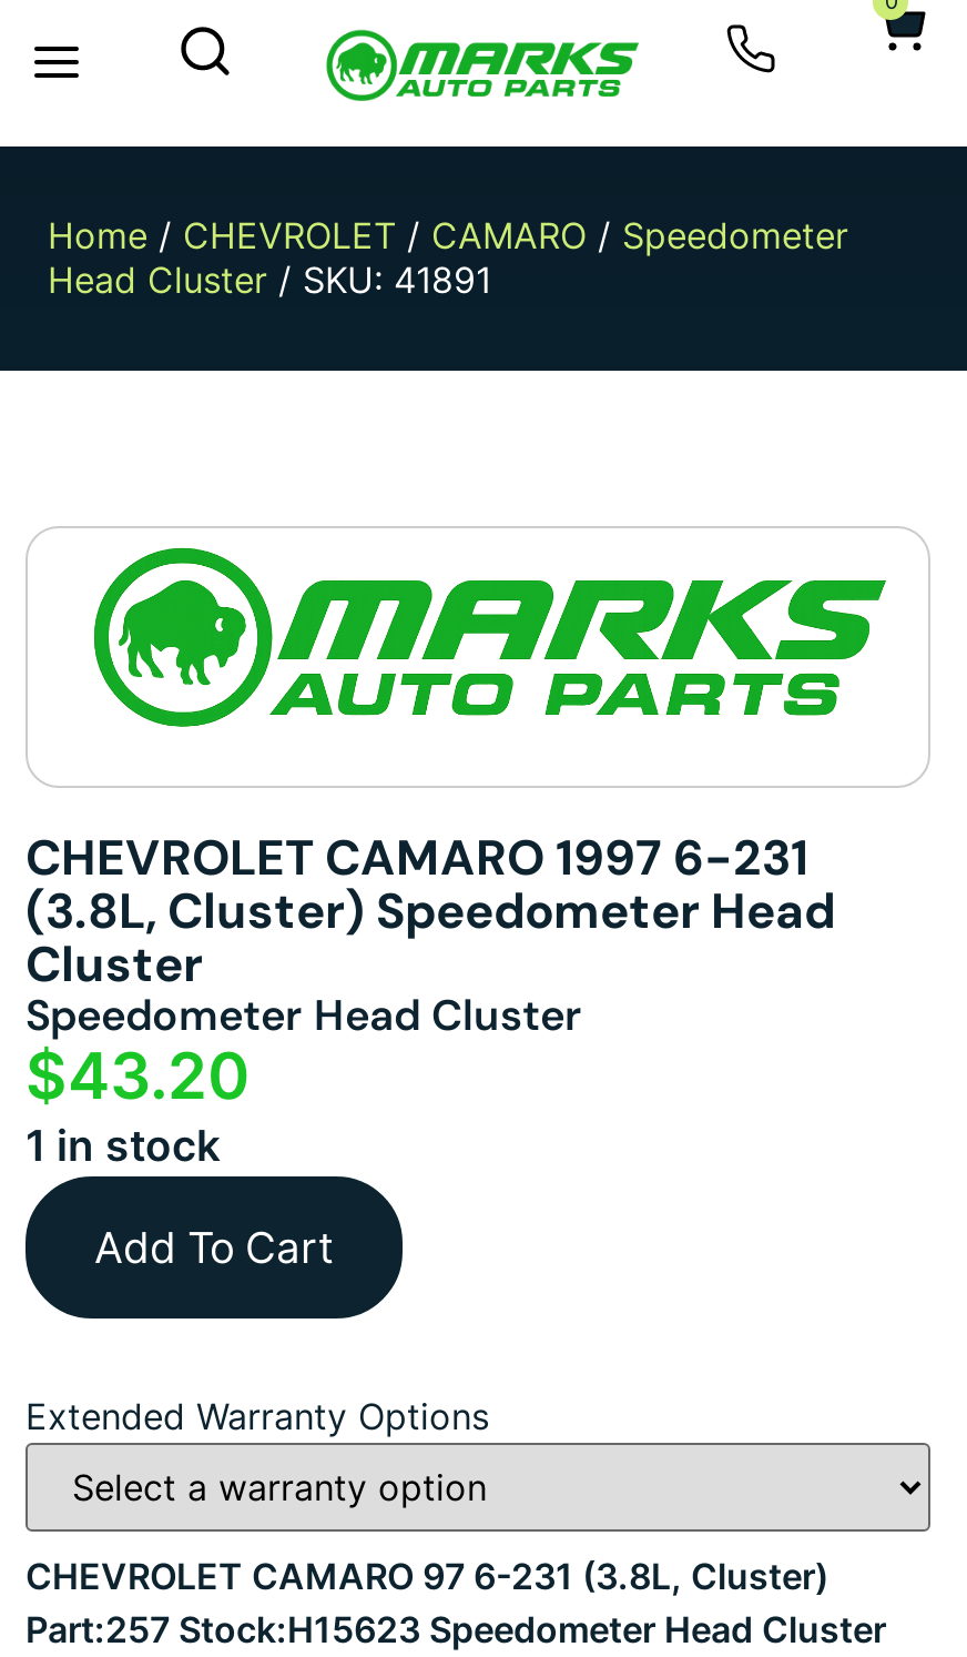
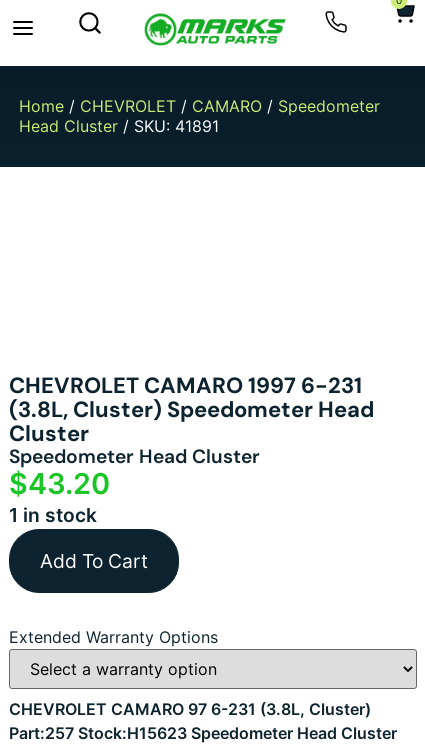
[92,546,888,728] [image] -> none

